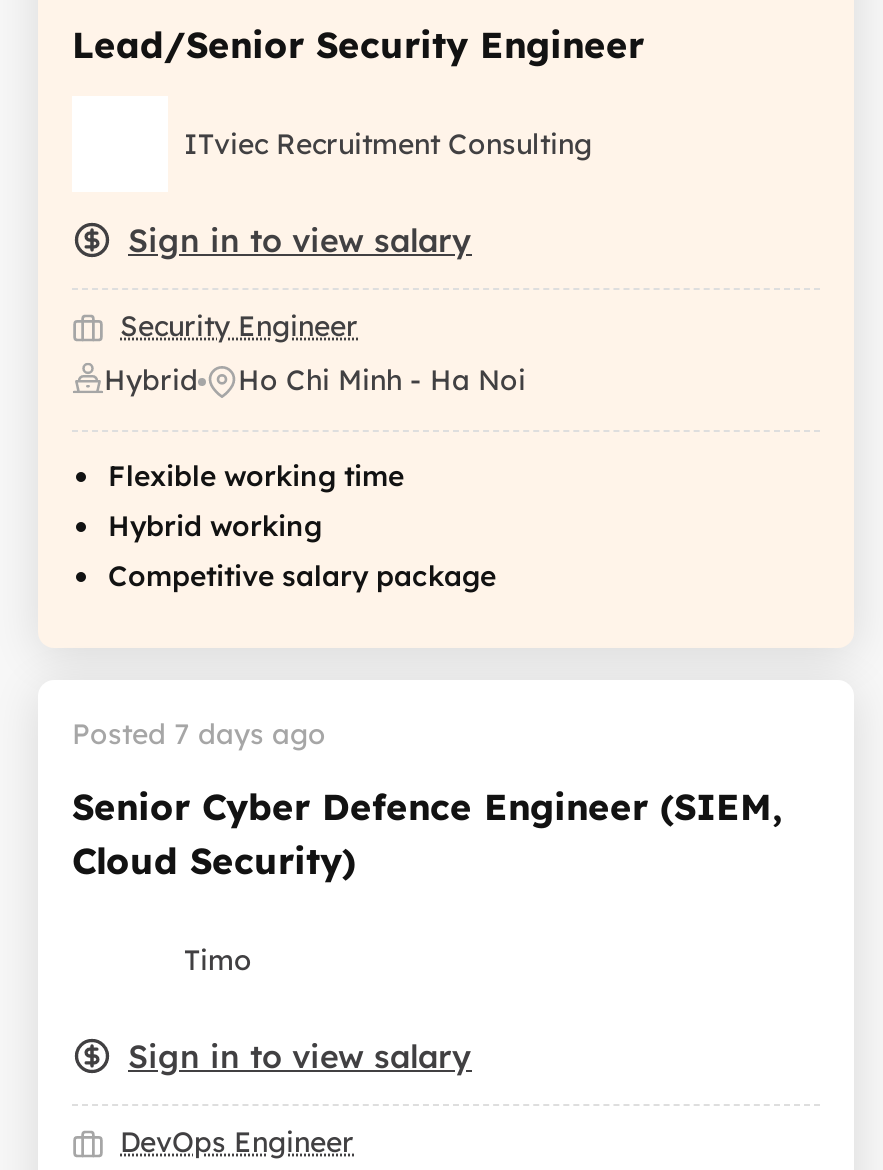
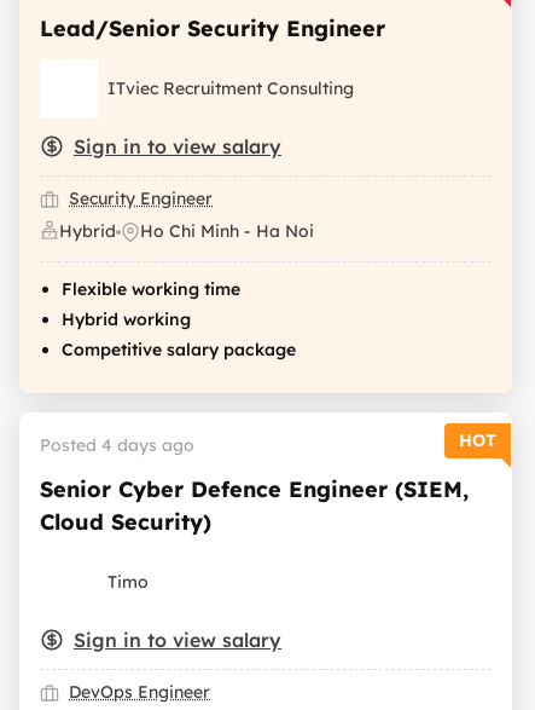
[72,716,326,752] Posted 7 days ago -> [40,429,496,456] HOT | Posted 4 days ago

